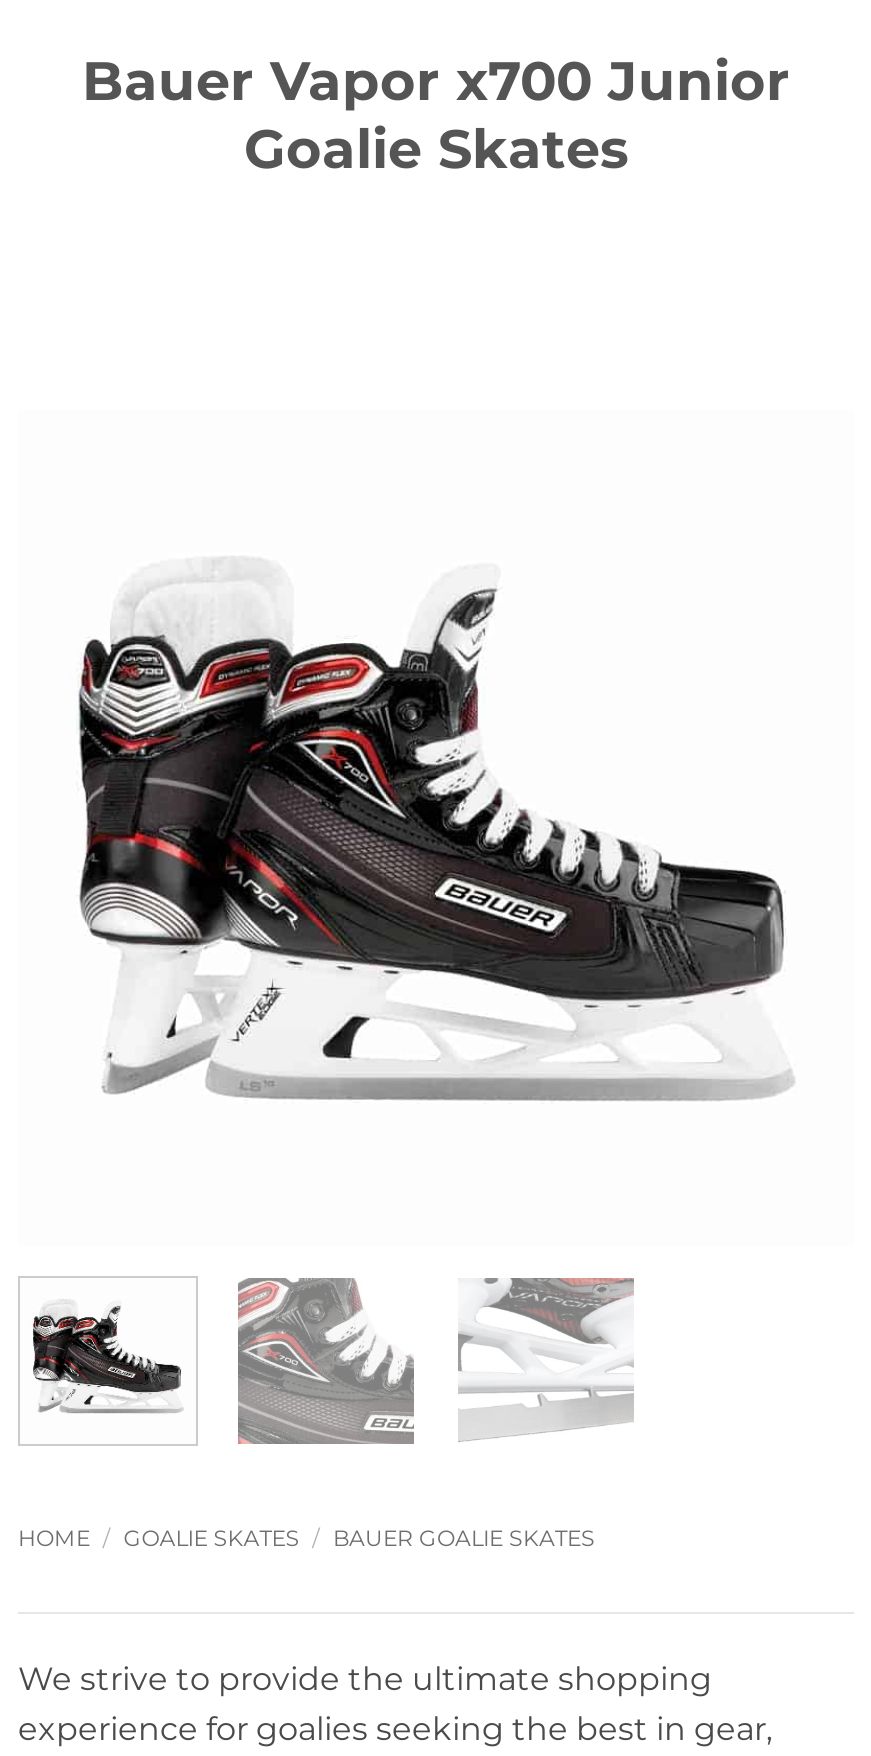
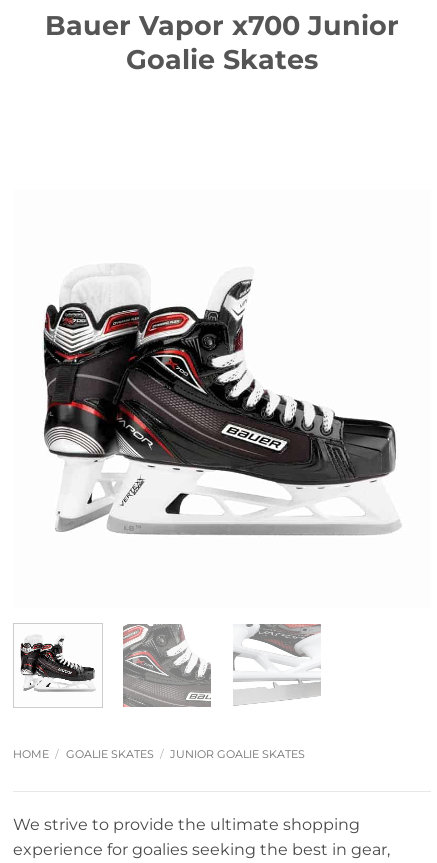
[18,1524,595,1552] HOME / GOALIE SKATES / BAUER GOALIE SKATES -> [13,747,305,761] HOME / GOALIE SKATES / JUNIOR GOALIE SKATES

